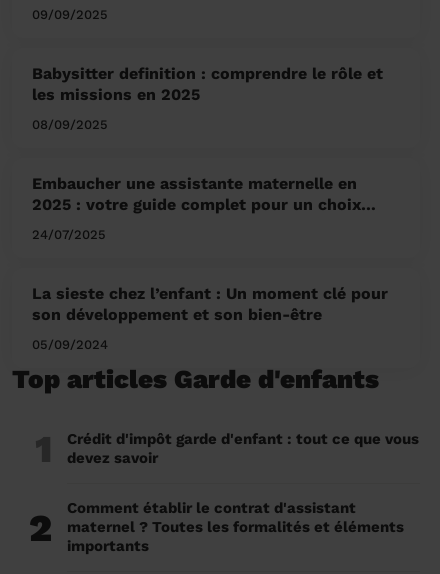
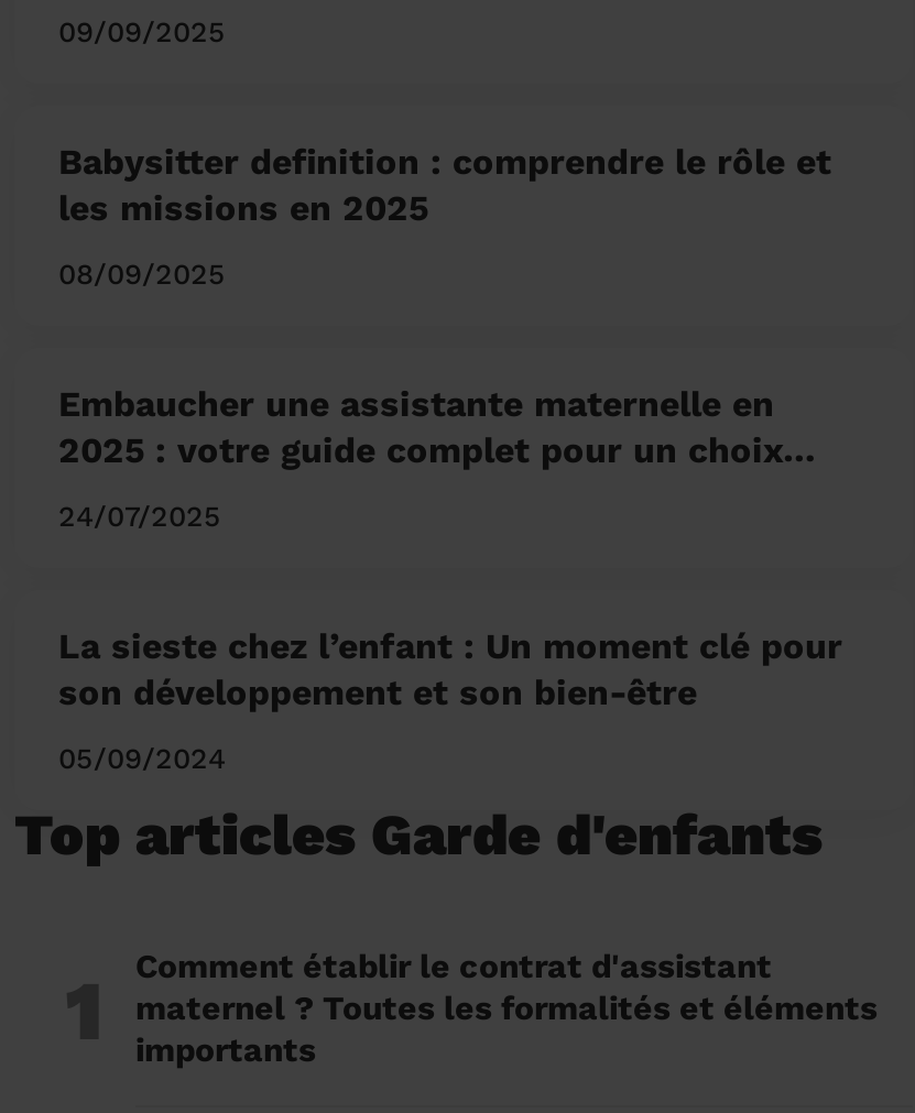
[29,430,419,550] Crédit d'impôt garde d'enfant : tout ce que vous | devez savoir | 2 -> none

